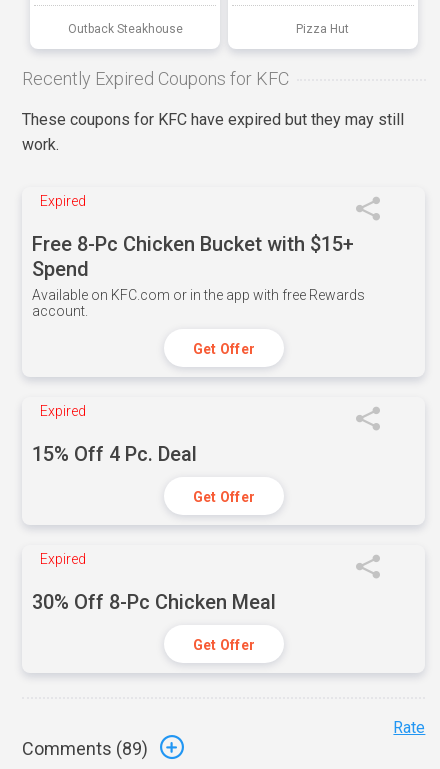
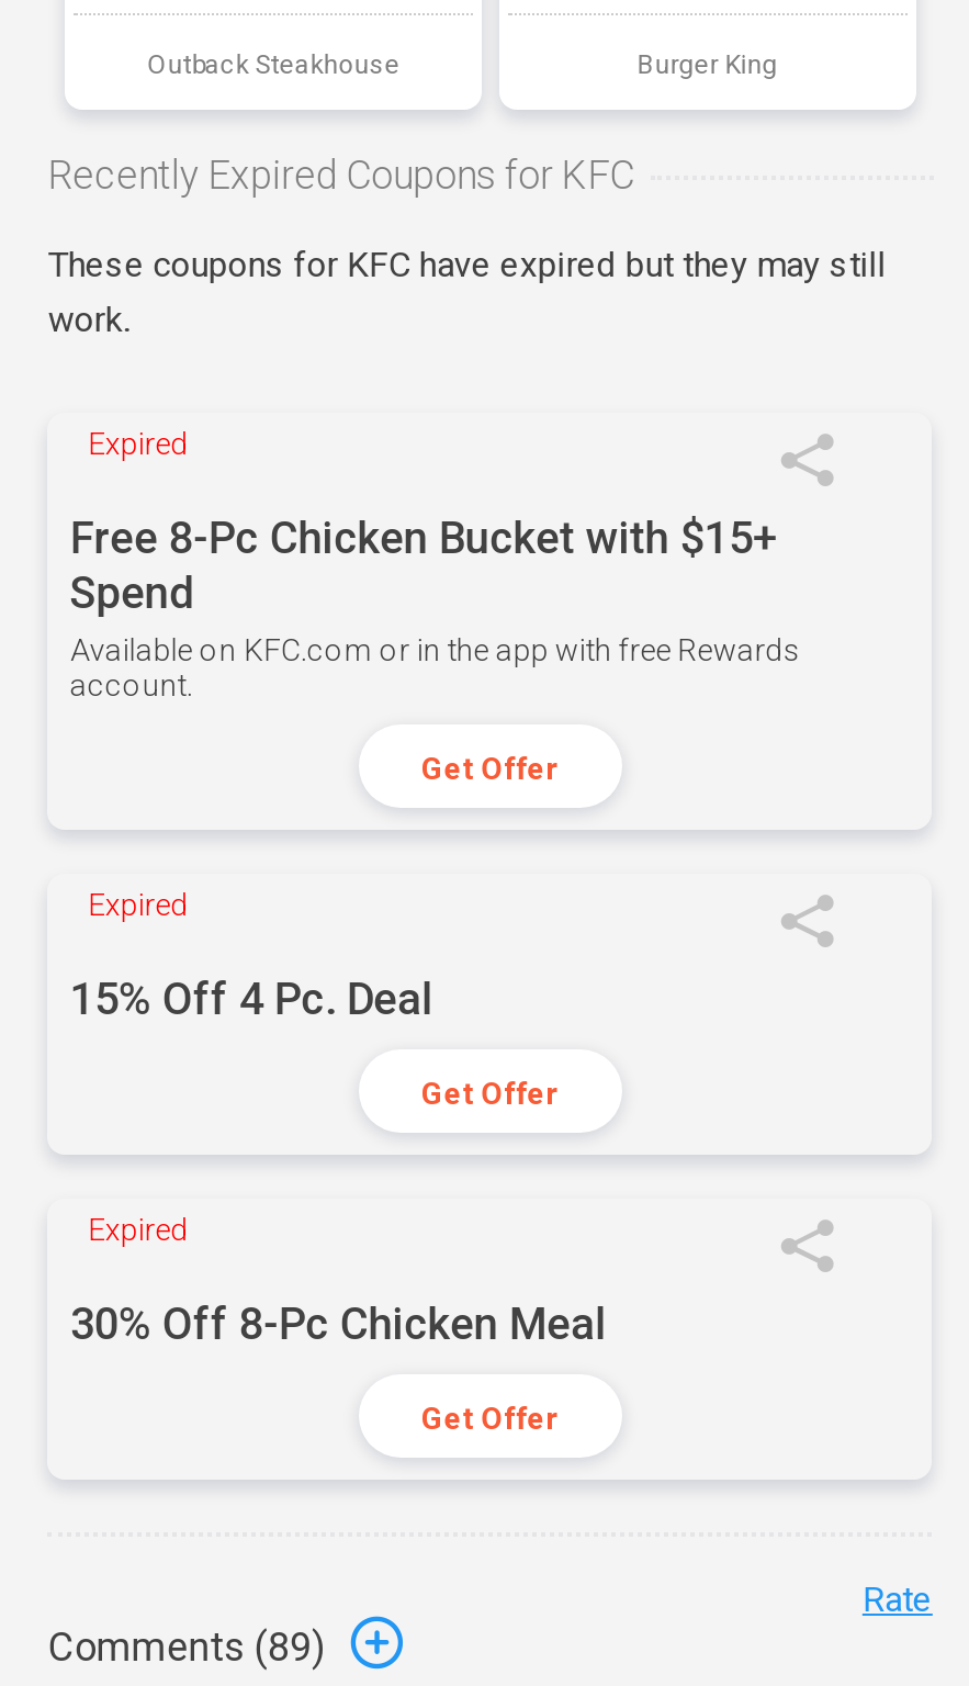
[296,21,349,35] Pizza Hut -> [637,49,778,79] Burger King

